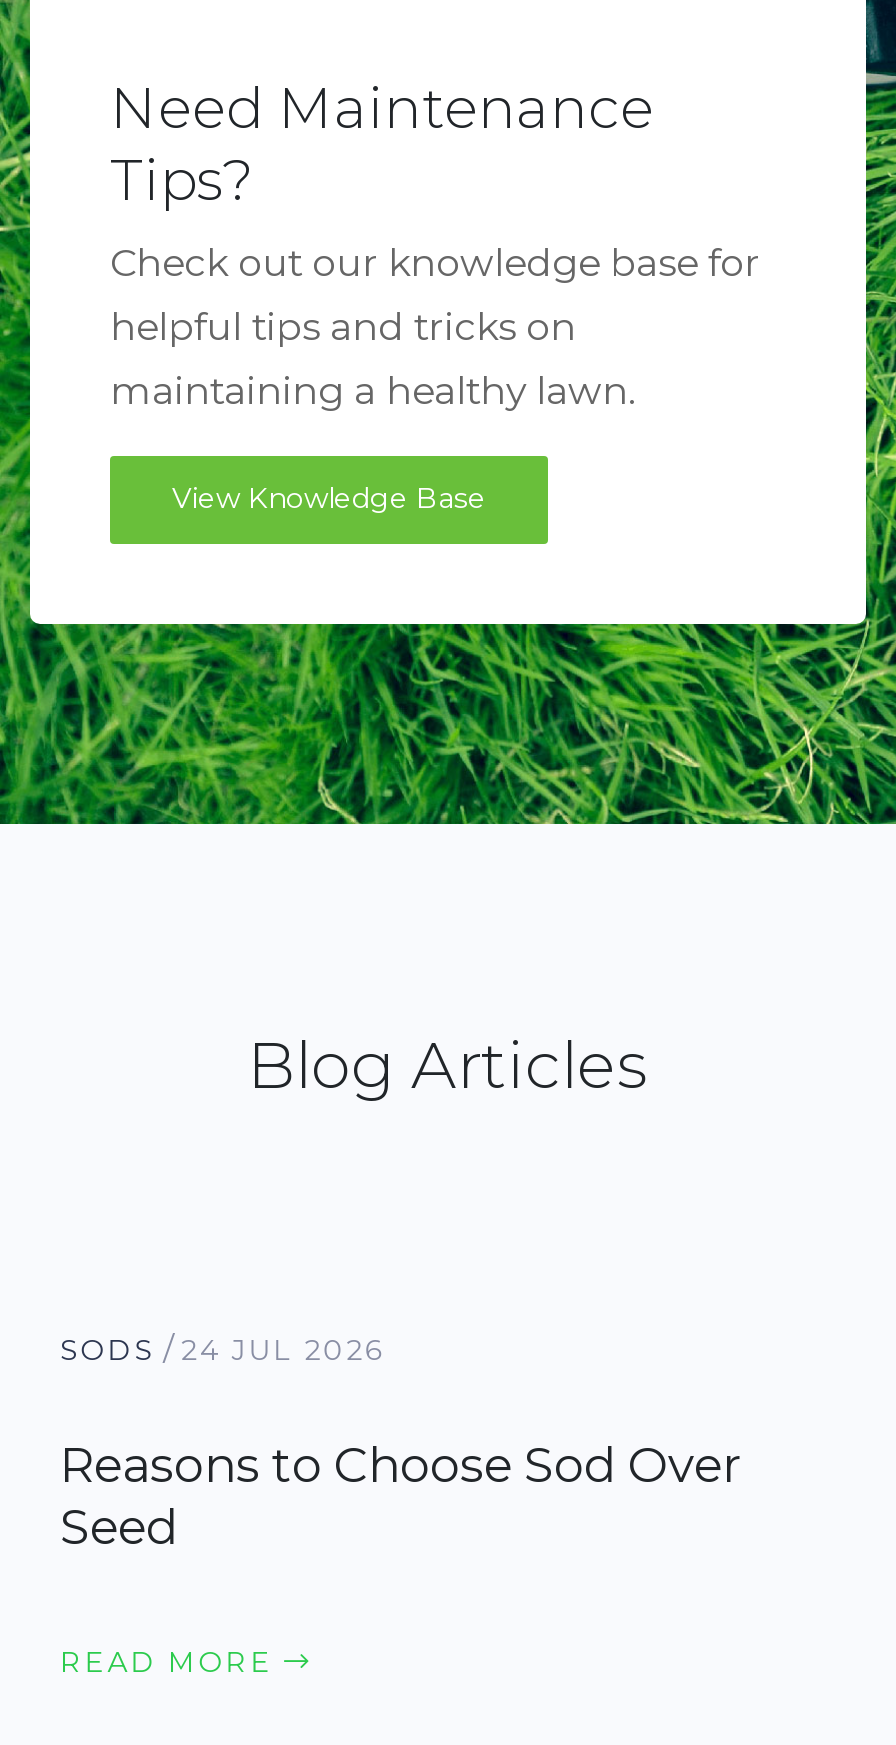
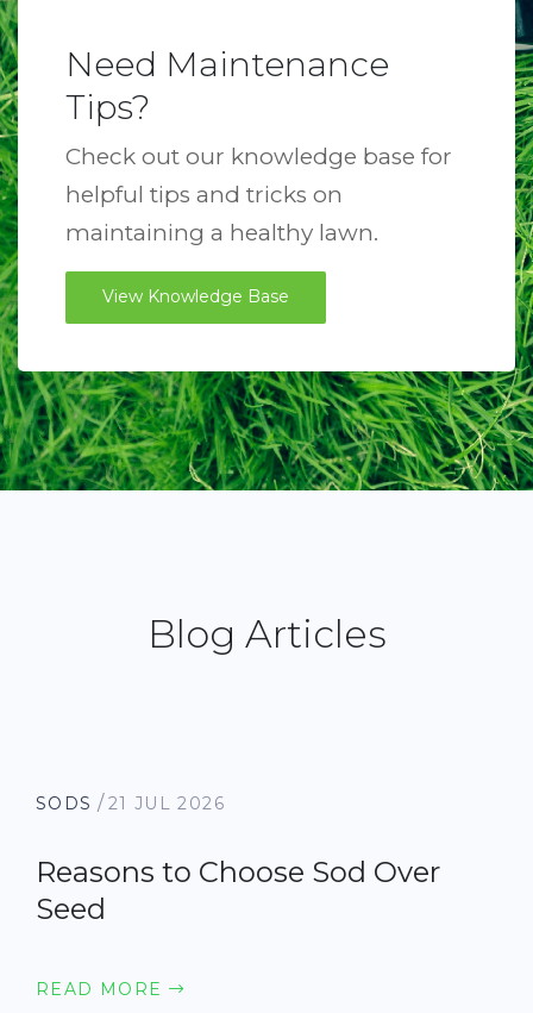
[60,1330,384,1368] SODS / 24 JUL 2026 -> [36,791,225,814] SODS / 21 JUL 2026

